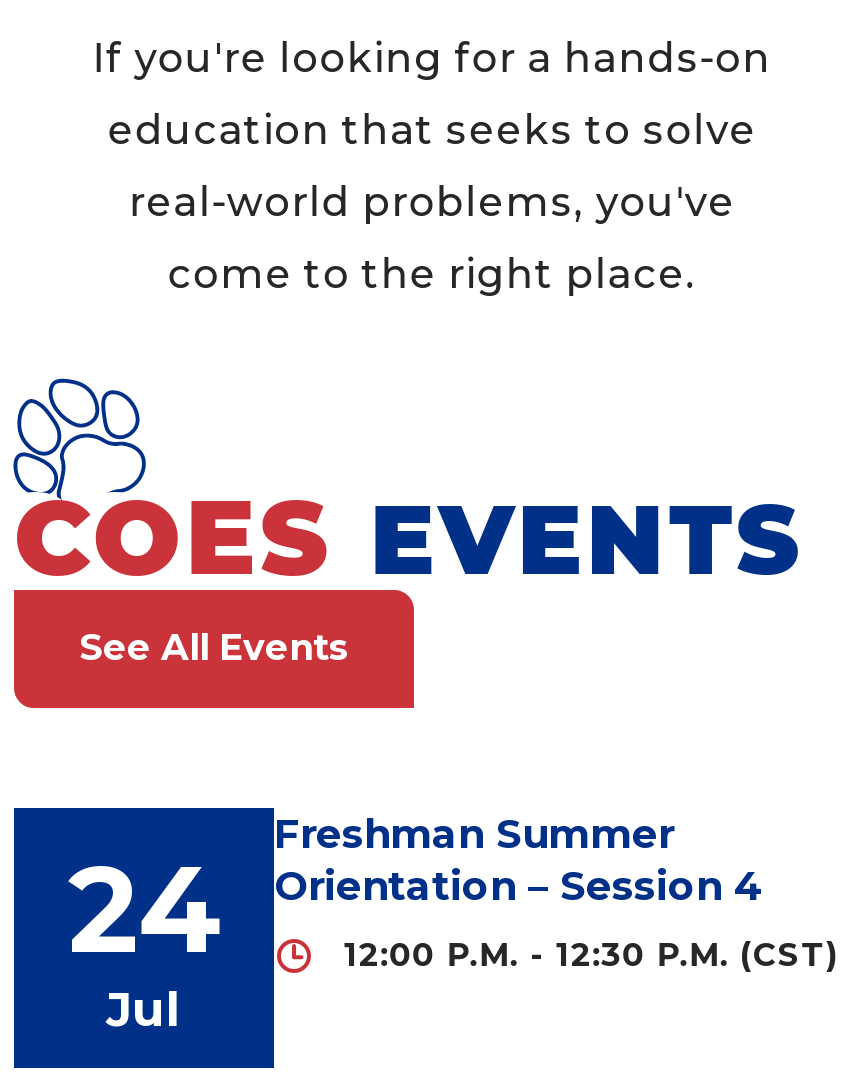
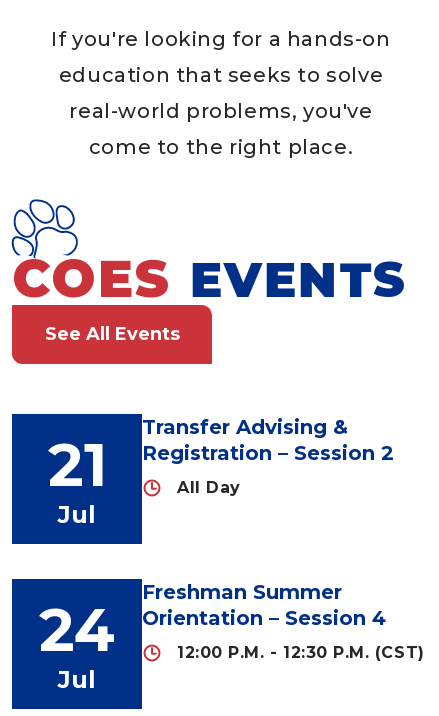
none -> [47,428,106,529] 21 | Jul
none -> [142,415,394,497] Transfer Advising & | Registration – Session 2 | All Day

